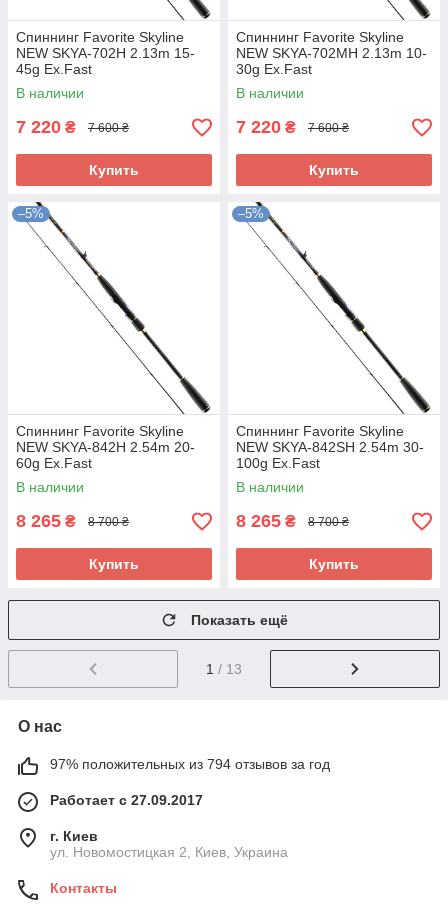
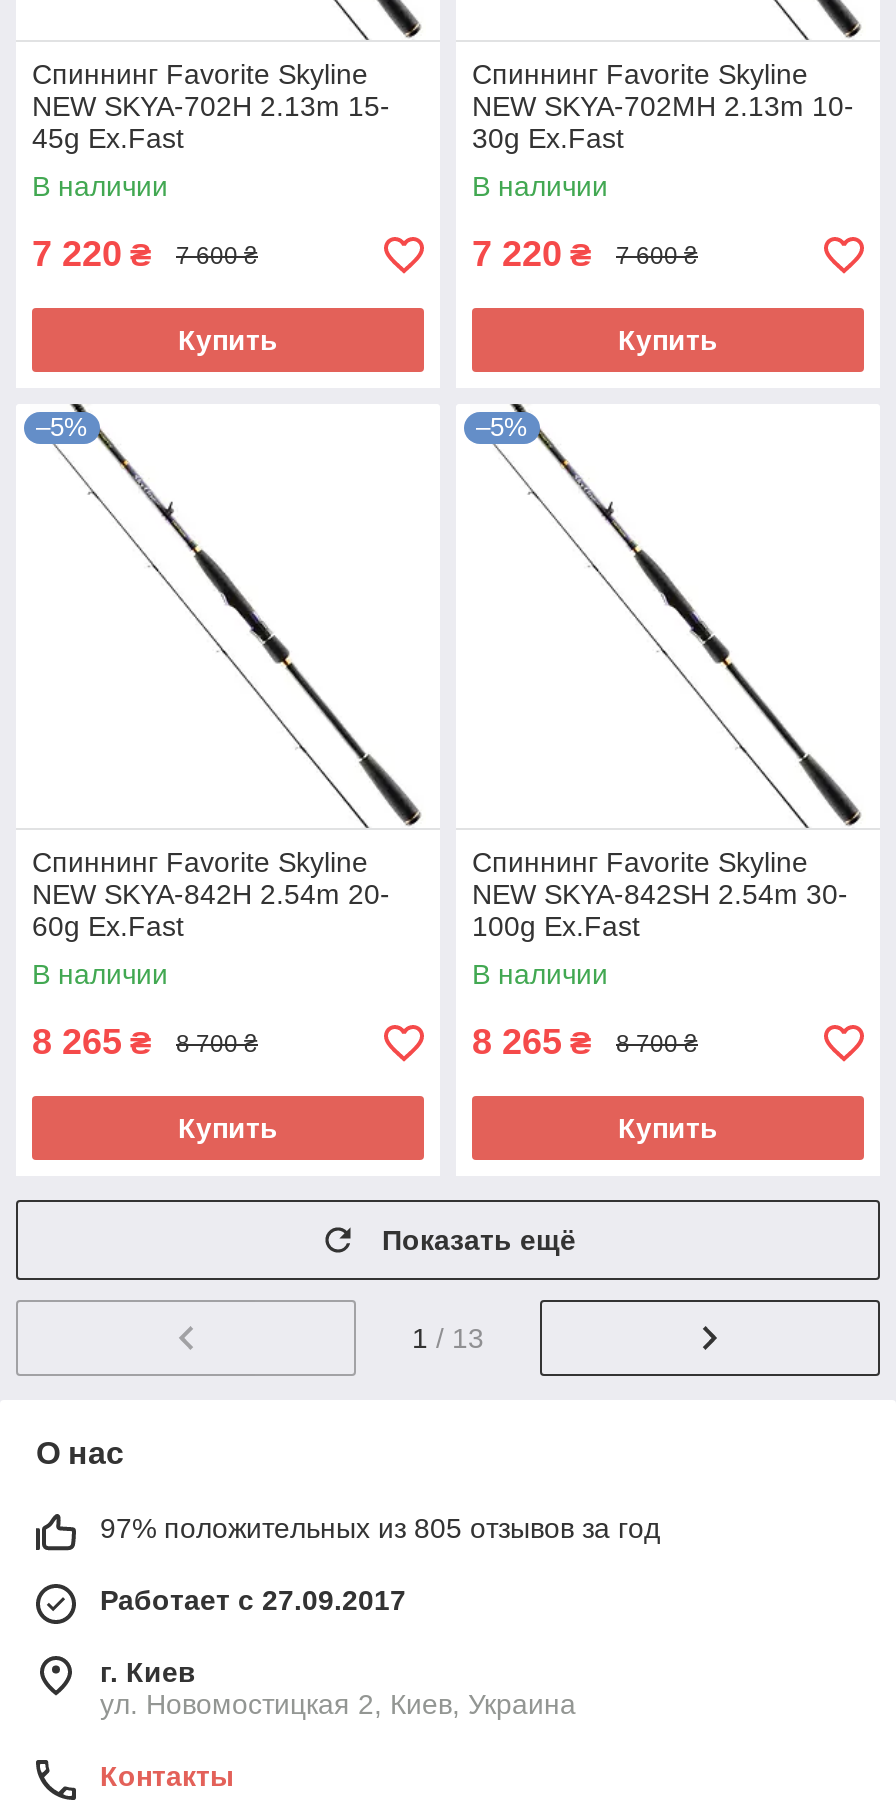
[50,756,330,772] 97% положительных из 794 отзывов за год -> [100,1512,660,1544] 97% положительных из 805 отзывов за год

